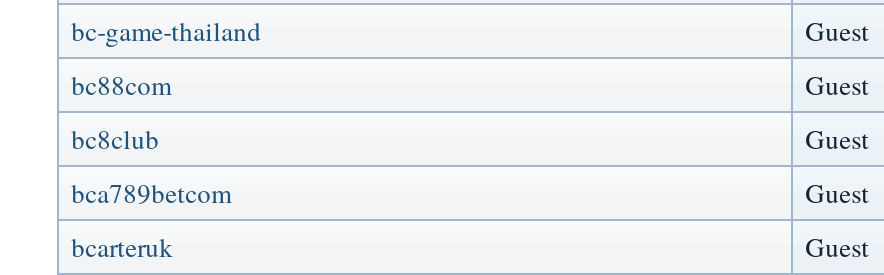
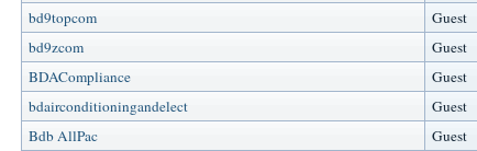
[71,12,261,48] bc-game-thailand -> [29,7,97,27] bd9topcom
[71,66,171,102] bc88com -> [29,37,84,57] bd9zcom
[71,120,159,156] bc8club -> [29,66,131,86] BDACompliance
[71,174,231,210] bca789betcom -> [29,96,188,116] bdairconditioningandelect
[71,228,173,264] bcarteruk -> [29,126,98,145] Bdb AllPac

